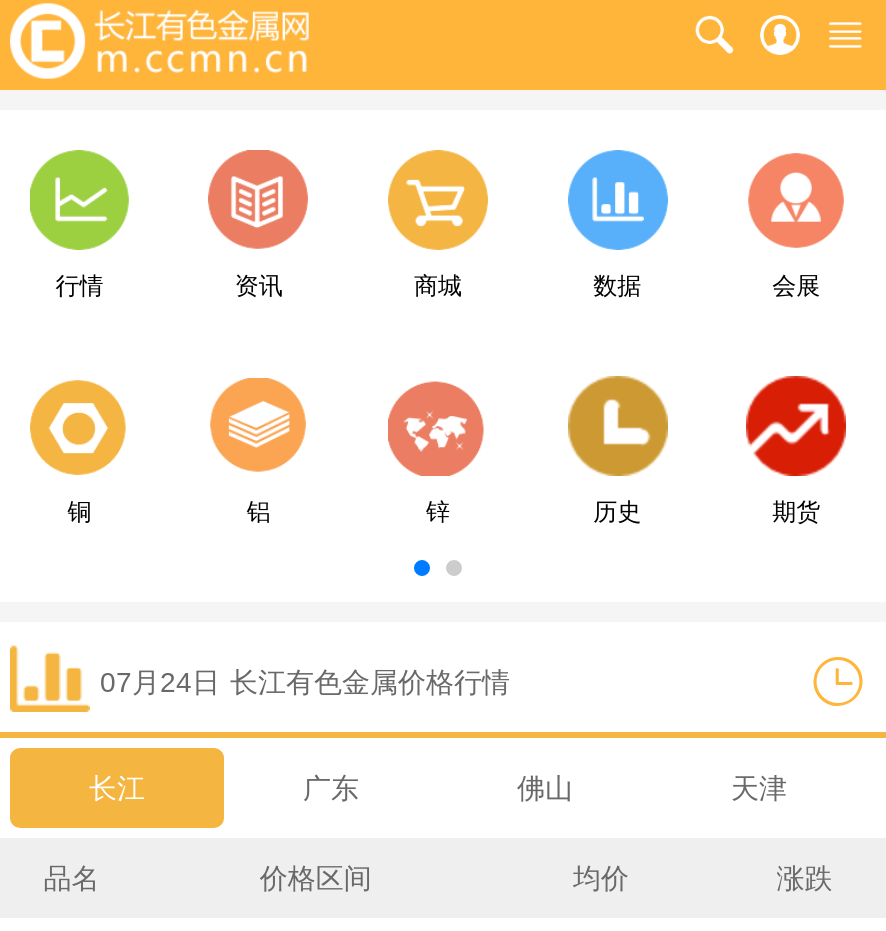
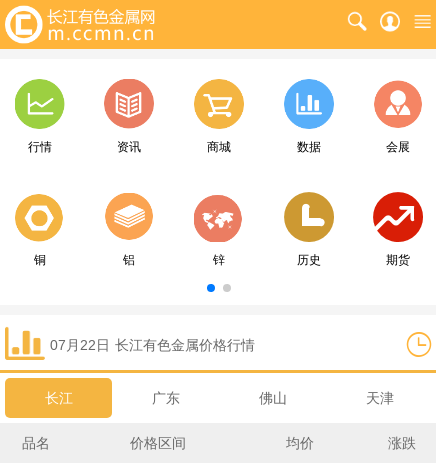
[100,666,510,698] 07月24日 长江有色金属价格行情 -> [50,337,255,353] 07月22日 长江有色金属价格行情

